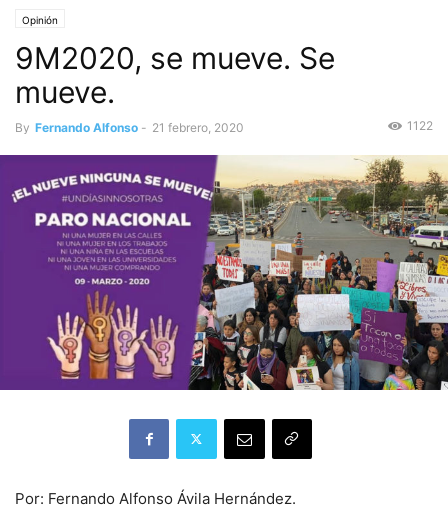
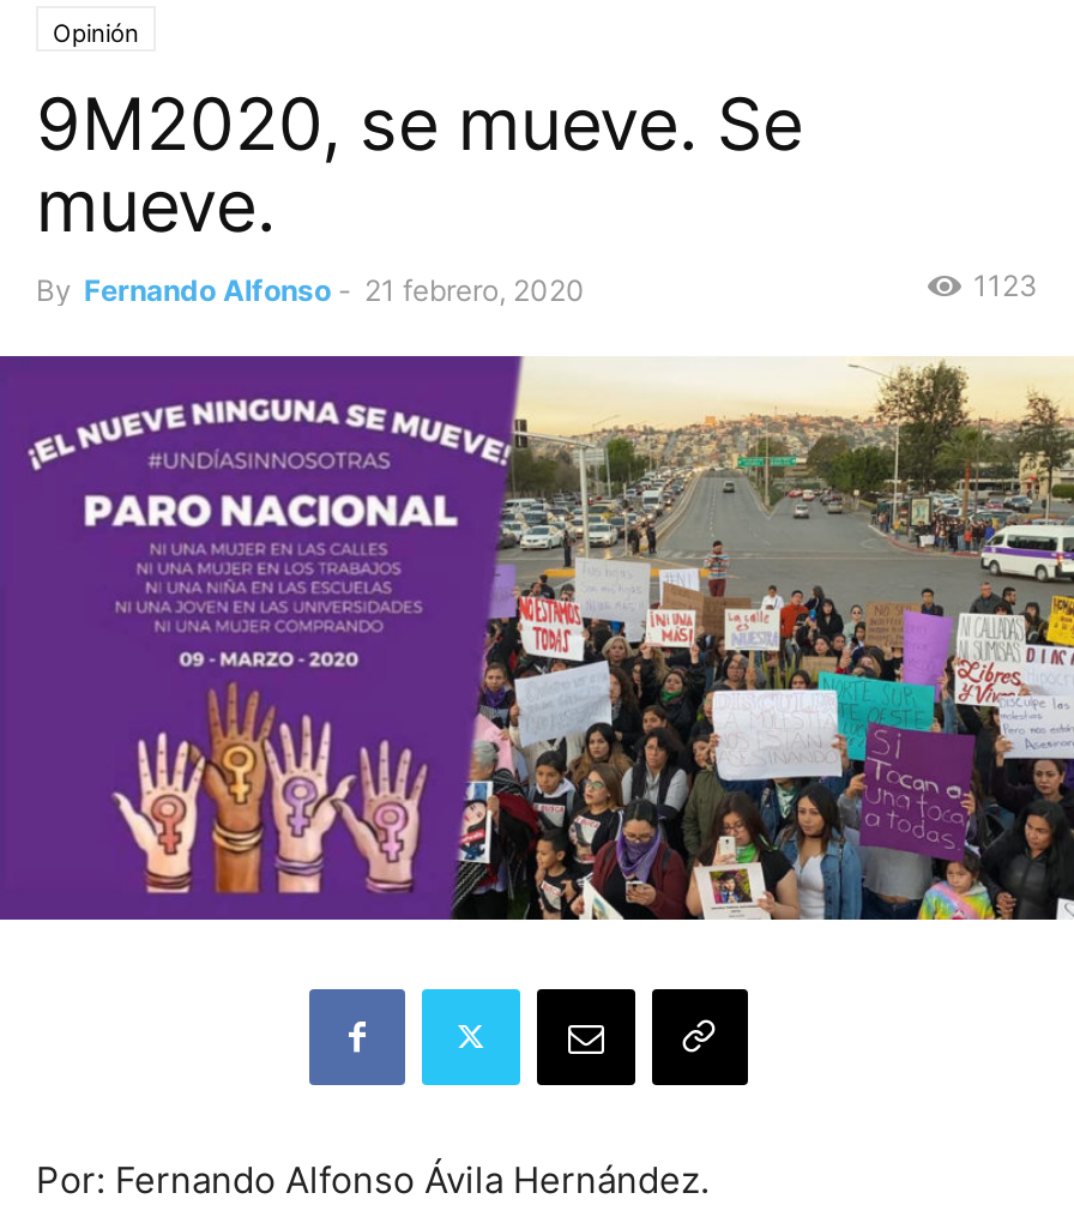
[407,118,433,133] 1122 -> [973,267,1038,303] 1123

